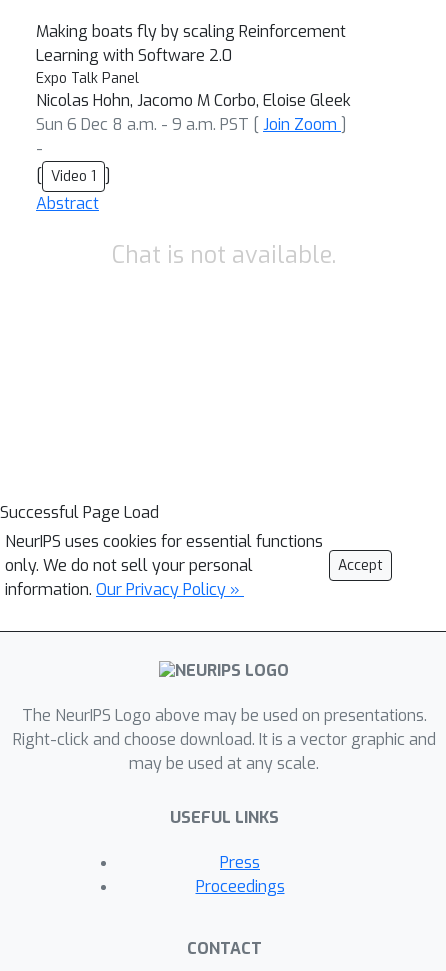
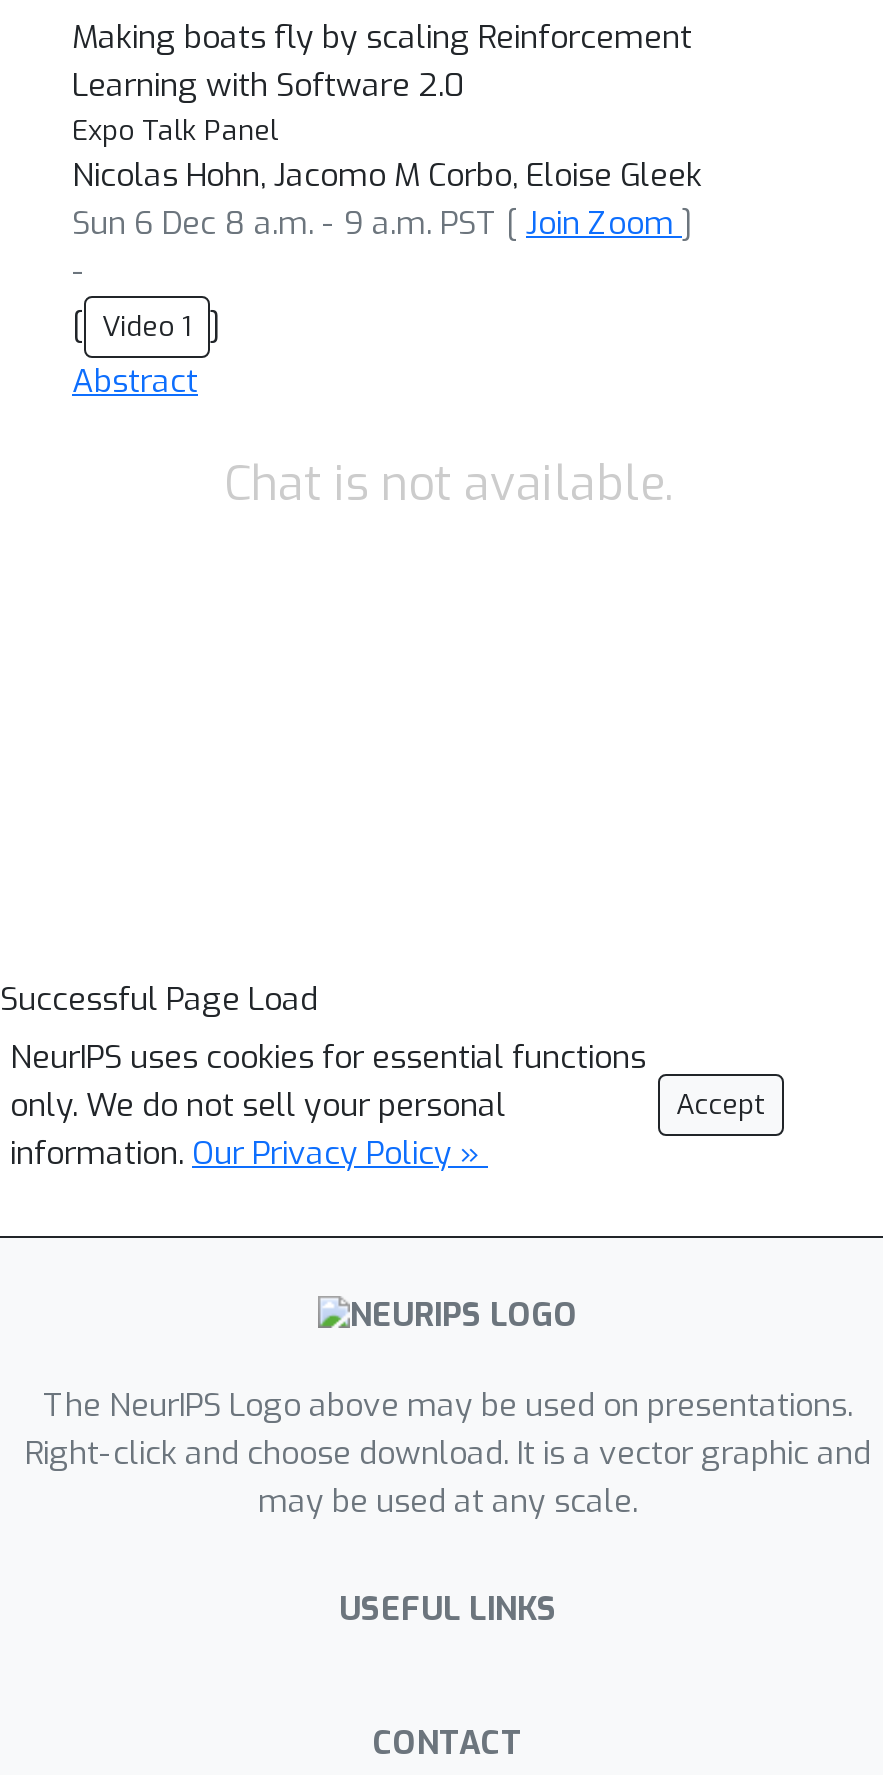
[195,852,284,897] Press | Proceedings -> none

